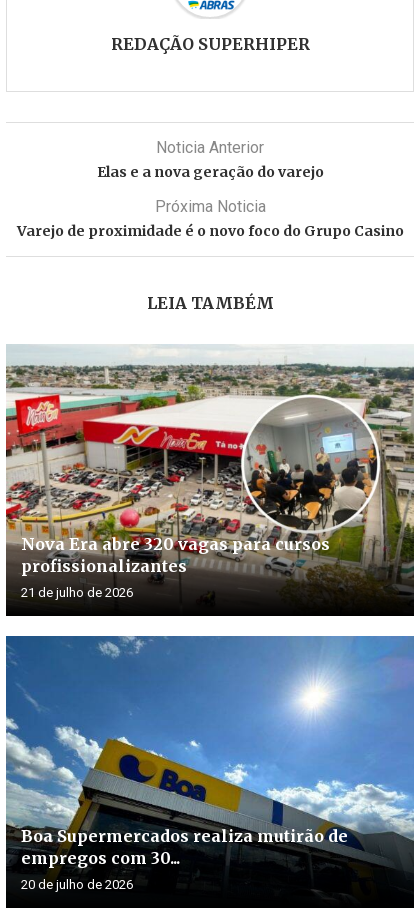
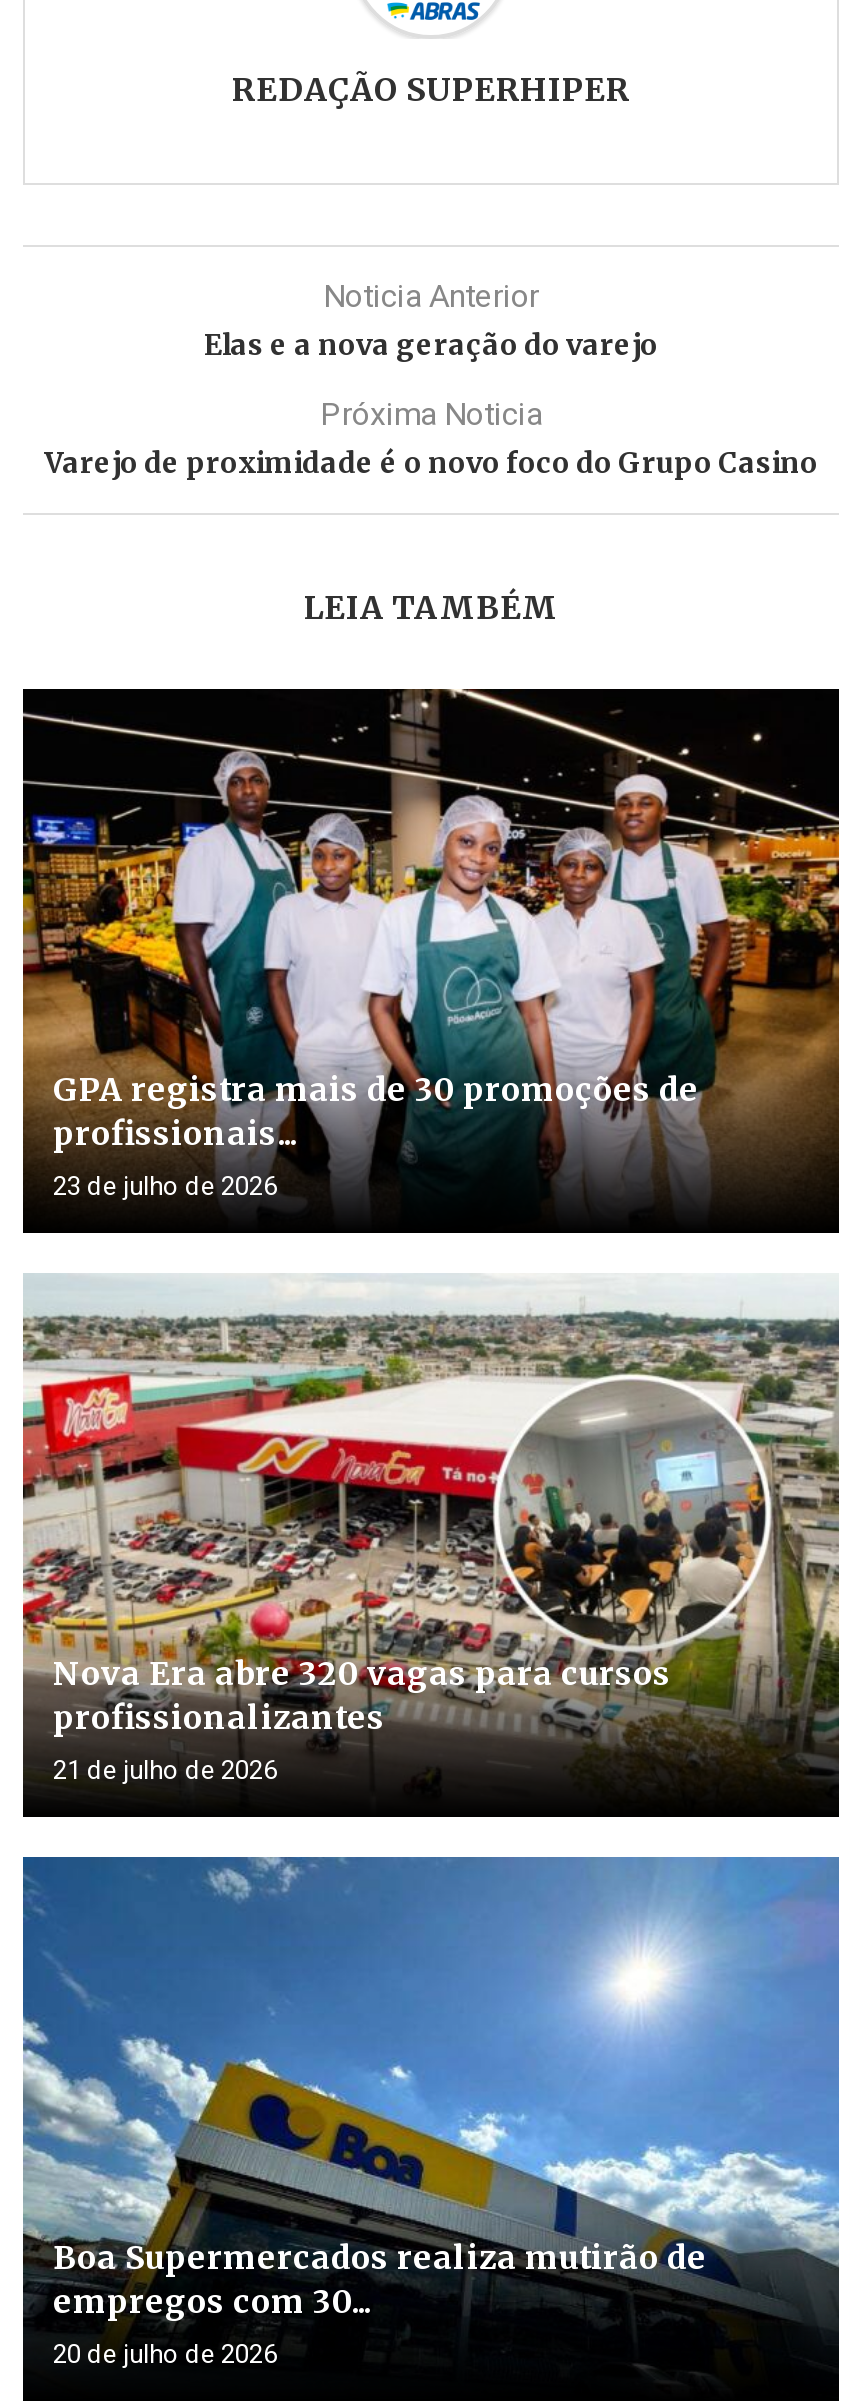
none -> [21,686,841,1202] [image] | GPA registra mais de 30 promoções de | profissionais... | 23 de julho de 2026

